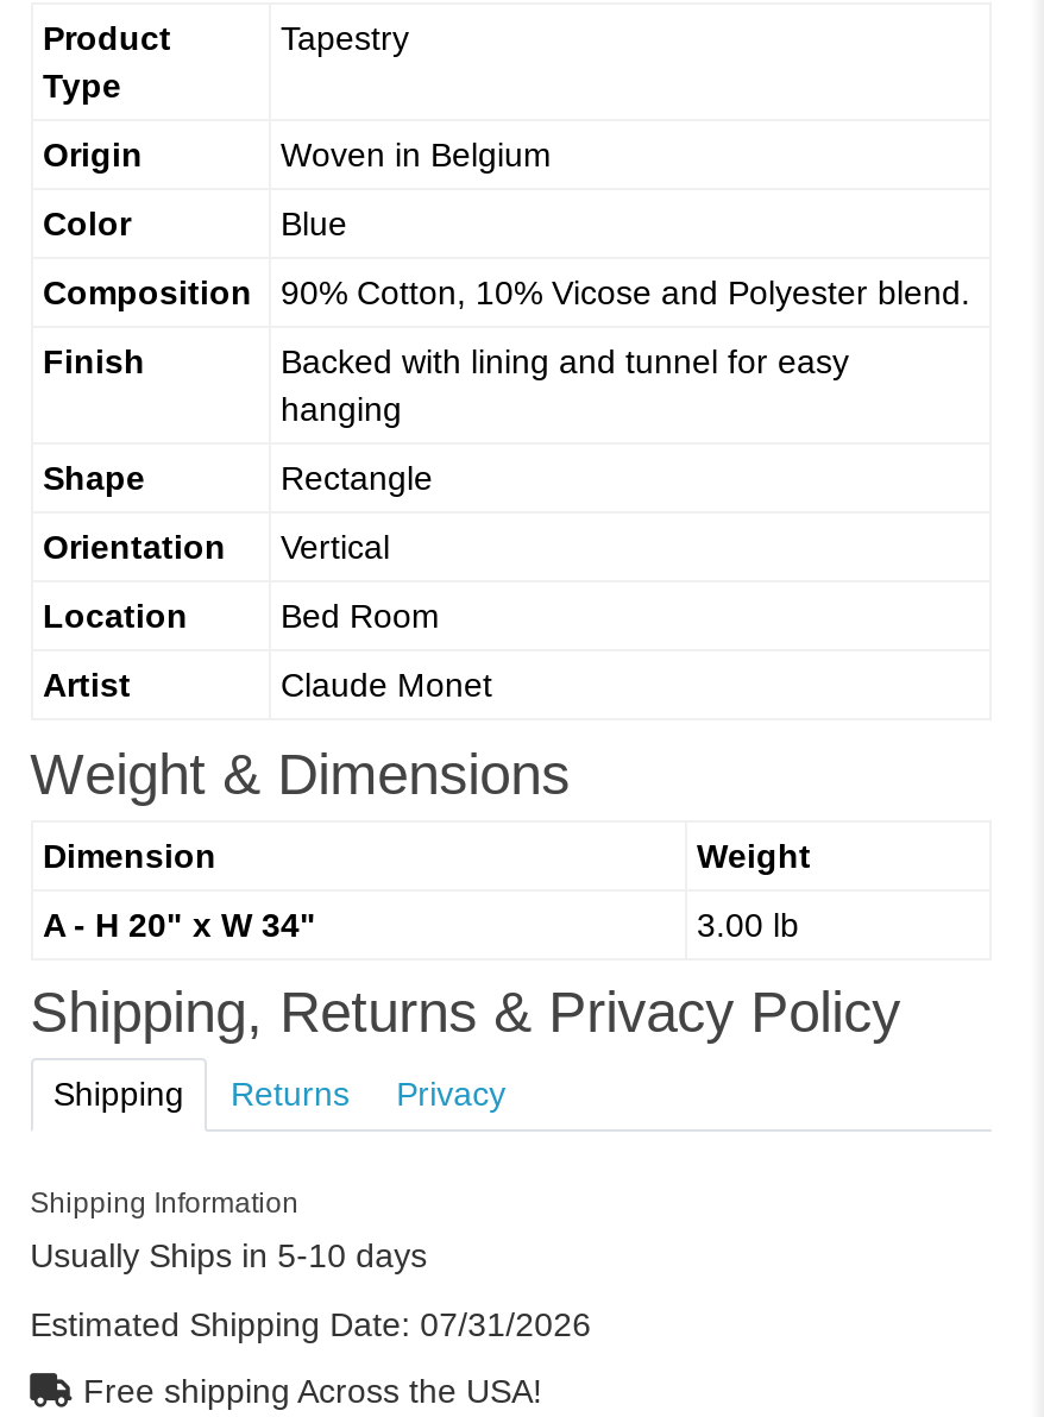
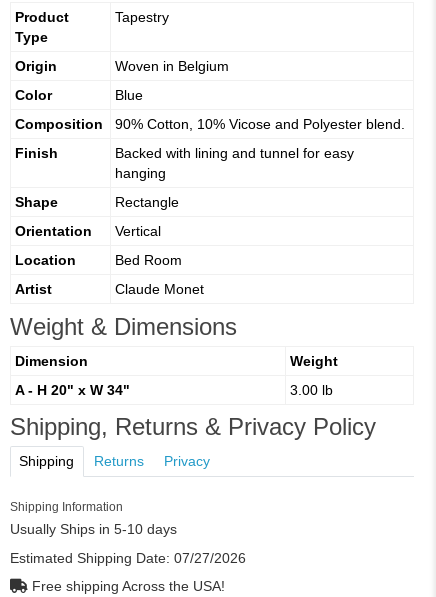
[30,1304,591,1342] Estimated Shipping Date: 07/31/2026 -> [10,549,246,565] Estimated Shipping Date: 07/27/2026

